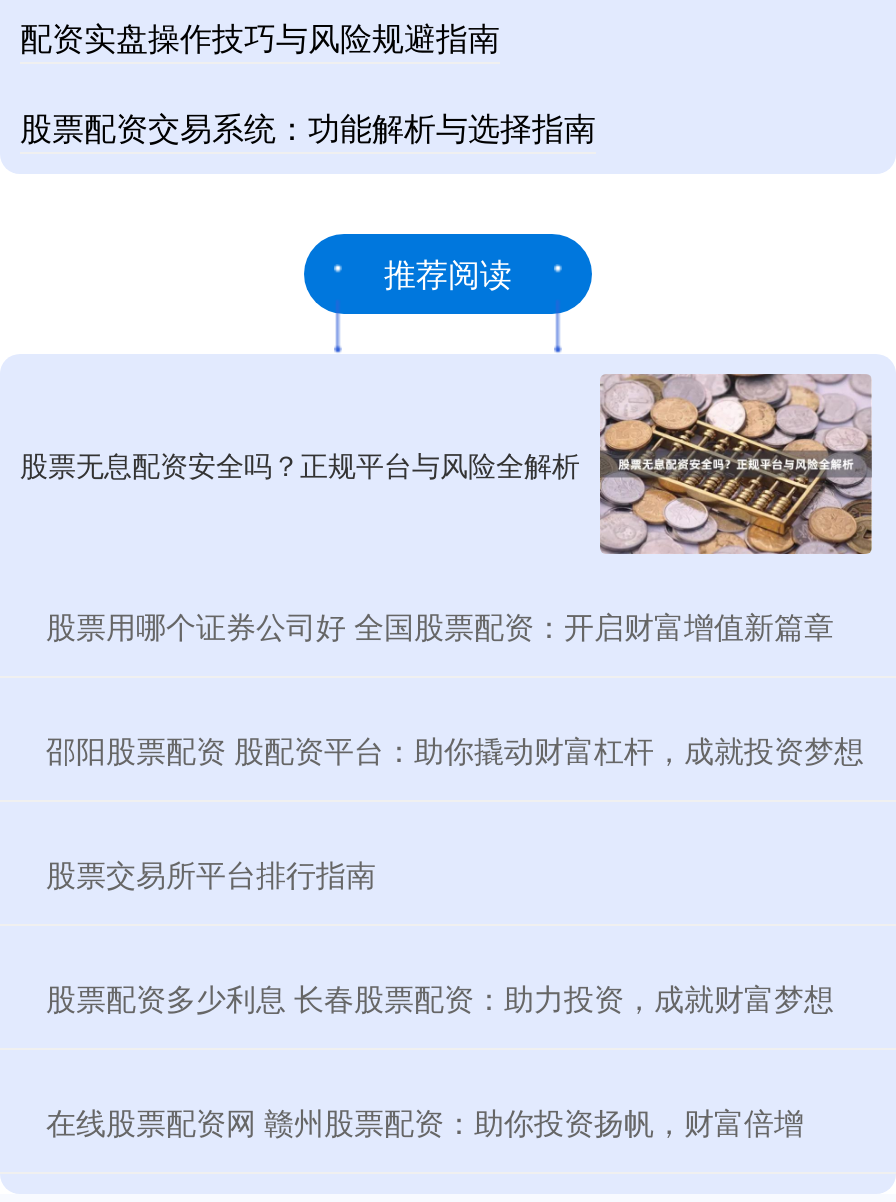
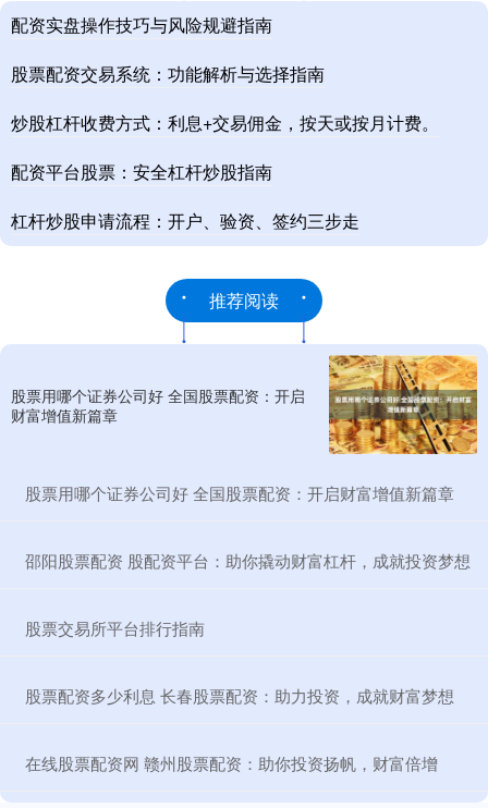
none -> [11,110,439,233] 炒股杠杆收费方式：利息+交易佣金，按天或按月计费。 | 配资平台股票：安全杠杆炒股指南 | 杠杆炒股申请流程：开户、验资、签约三步走
[20,371,876,555] [image] | 股票无息配资安全吗？正规平台与风险全解析 -> [11,355,478,455] [image] | 股票用哪个证券公司好 全国股票配资：开启 | 财富增值新篇章

